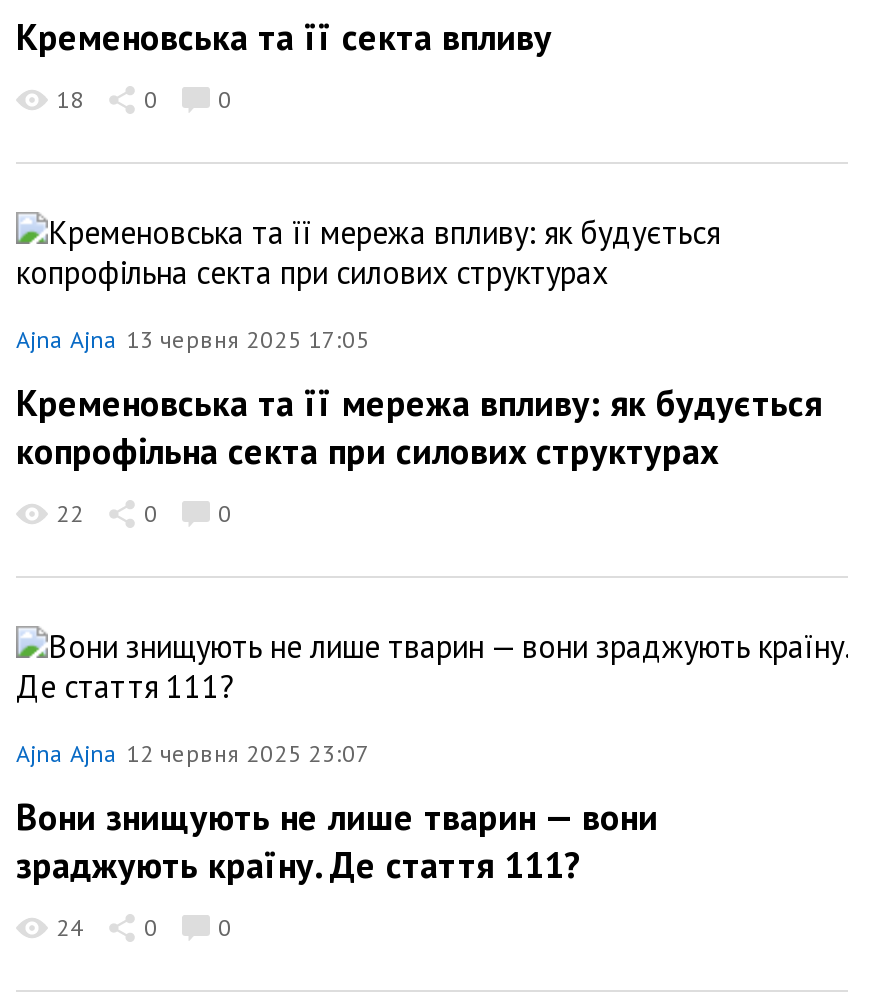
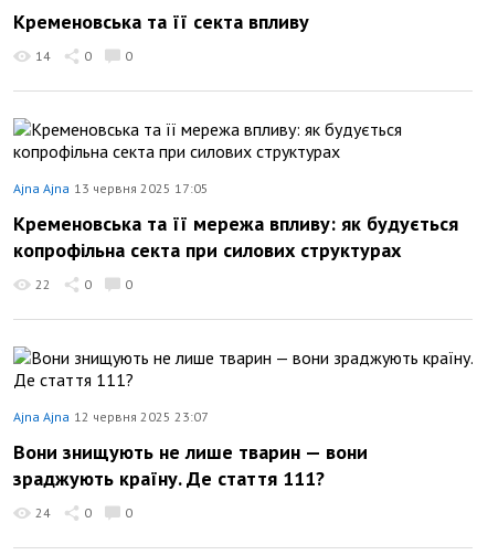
[56,83,232,113] 18 0 0 -> [35,47,132,63] 14 0 0

